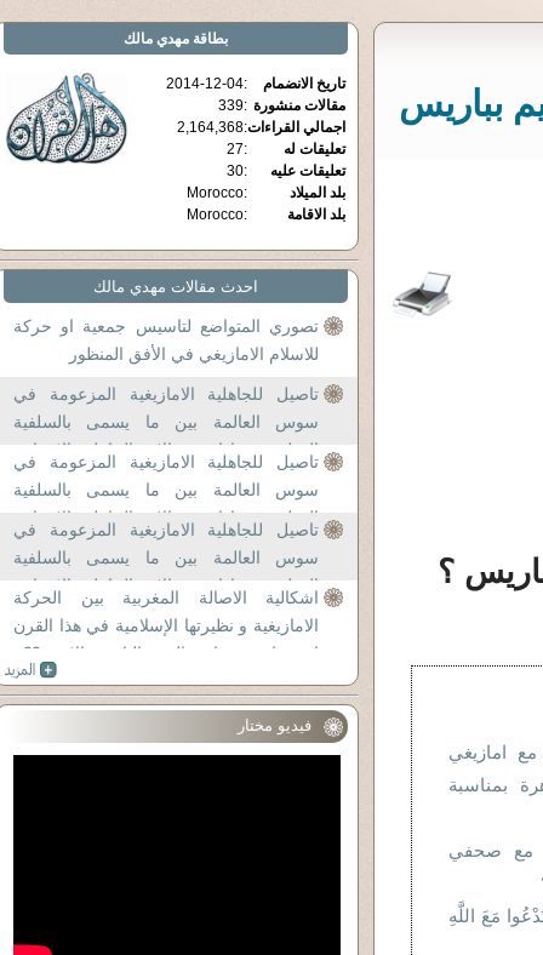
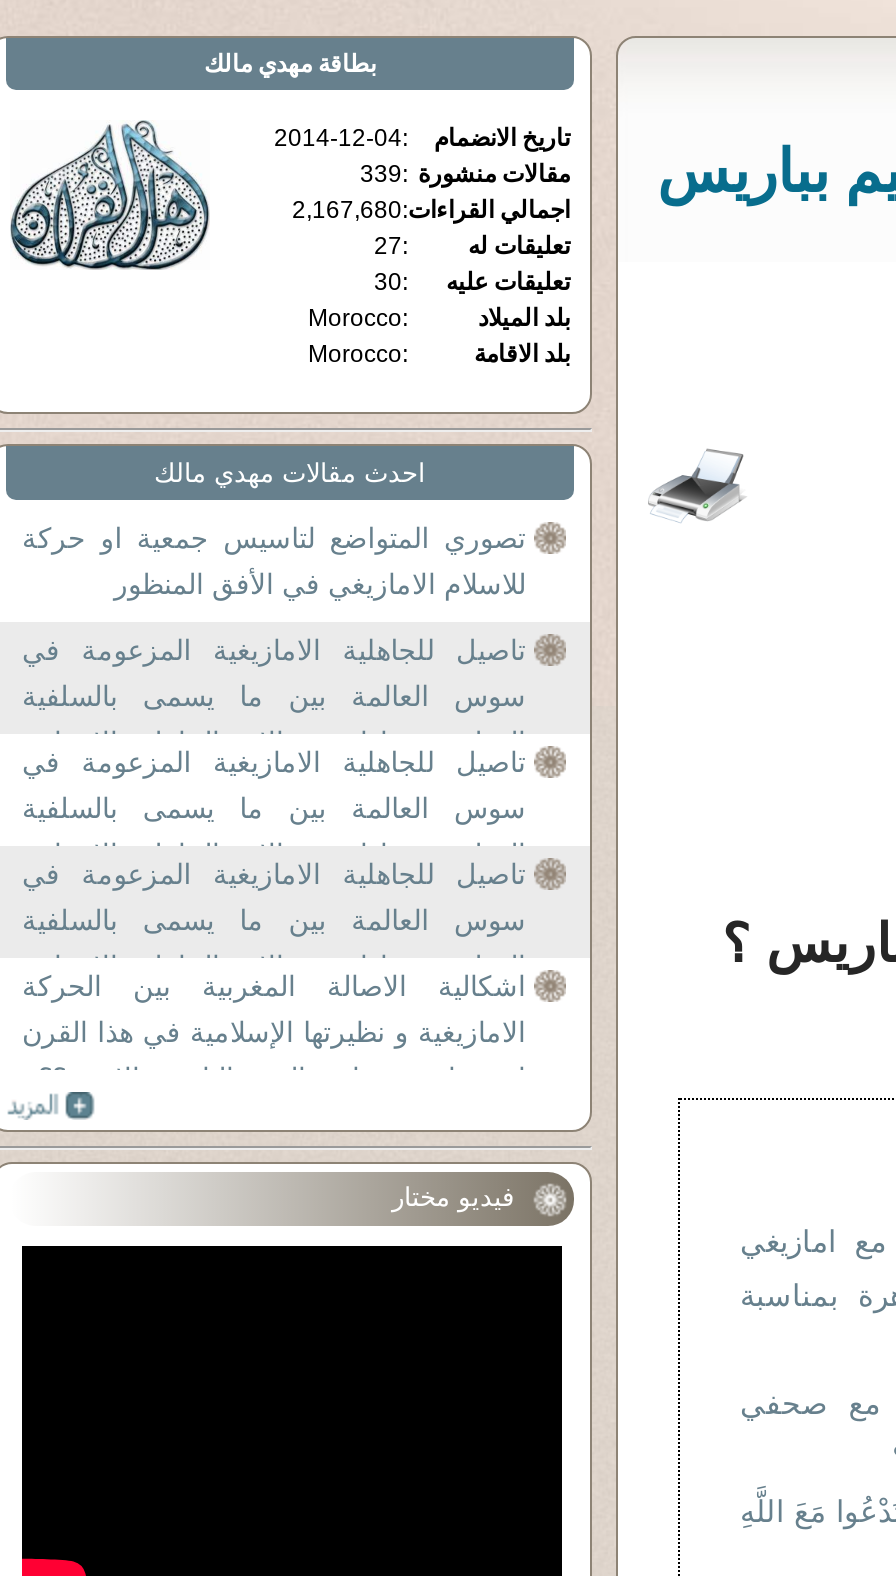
[177,119,345,136] اجمالي القراءات:2,164,368 -> [292,196,570,224] اجمالي القراءات:2,167,680

